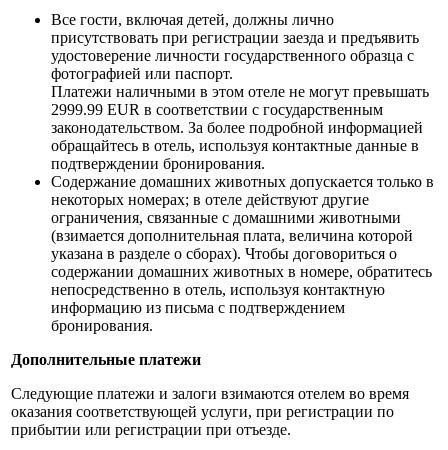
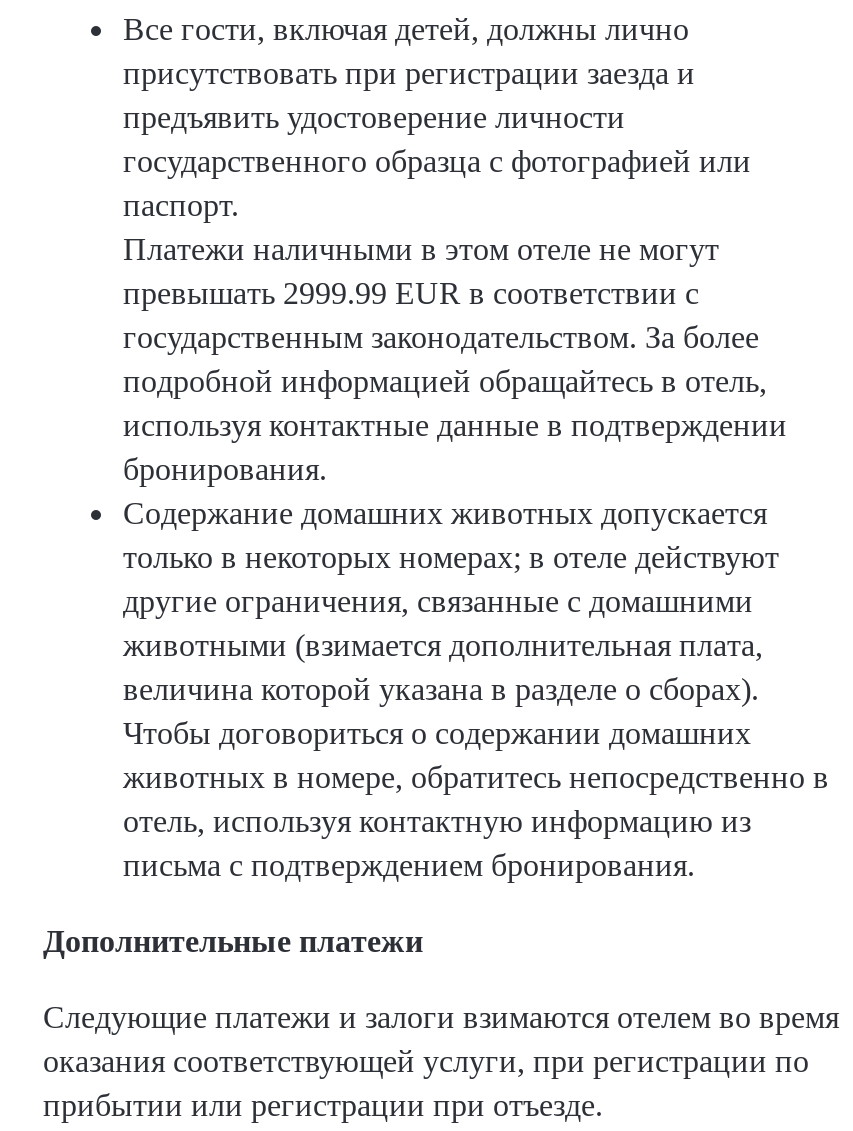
[51,29,434,316] присутствовать при регистрации заезда и предъявить | удостоверение личности государственного образца с | фотографией или паспорт. | Платежи наличными в этом отеле не могут превышать | 2999.99 EUR в соответствии с государственным | законодательством. За более подробной информацией | обращайтесь в отель, используя контактные данные в | подтверждении бронирования. | Содержание домашних животных допускается только в | некоторых номерах; в отеле действуют другие | ограничения, связанные с домашними животными | (взимается дополнительная плата, величина которой | указана в разделе о сборах). Чтобы договориться о | содержании домашних животных в номере, обратитесь | непосредственно в отель, используя контактную | информацию из письма с подтверждением -> [123,56,787,442] присутствовать при регистрации заезда и | предъявить удостоверение личности | государственного образца с фотографией или | паспорт. | Платежи наличными в этом отеле не могут | превышать 2999.99 EUR в соответствии с | государственным законодательством. За более | подробной информацией обращайтесь в отель, | используя контактные данные в подтверждении
moved [51,317,153,334] -> [123,452,327,486]: бронирования.
none -> [123,496,829,882] Содержание домашних животных допускается | только в некоторых номерах; в отеле действуют | другие ограничения, связанные с домашними | животными (взимается дополнительная плата, | величина которой указана в разделе о сборах). | Чтобы договориться о содержании домашних | животных в номере, обратитесь непосредственно в | отель, используя контактную информацию из | письма с подтверждением бронирования.

